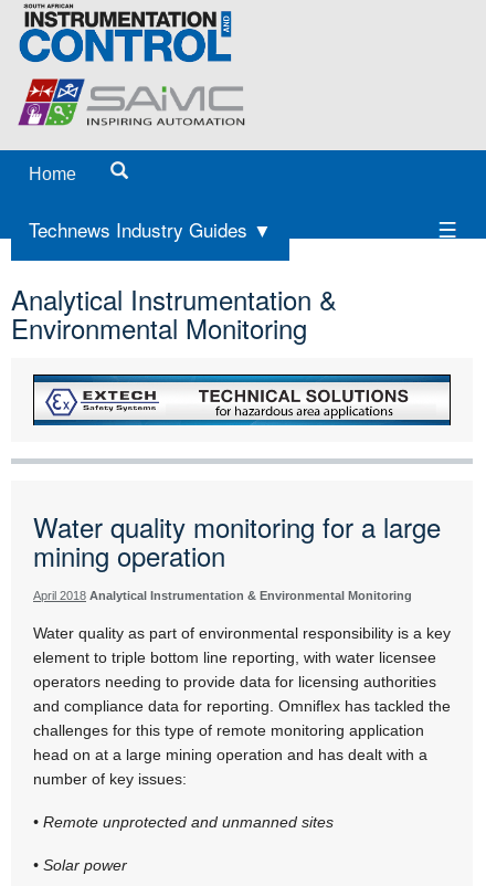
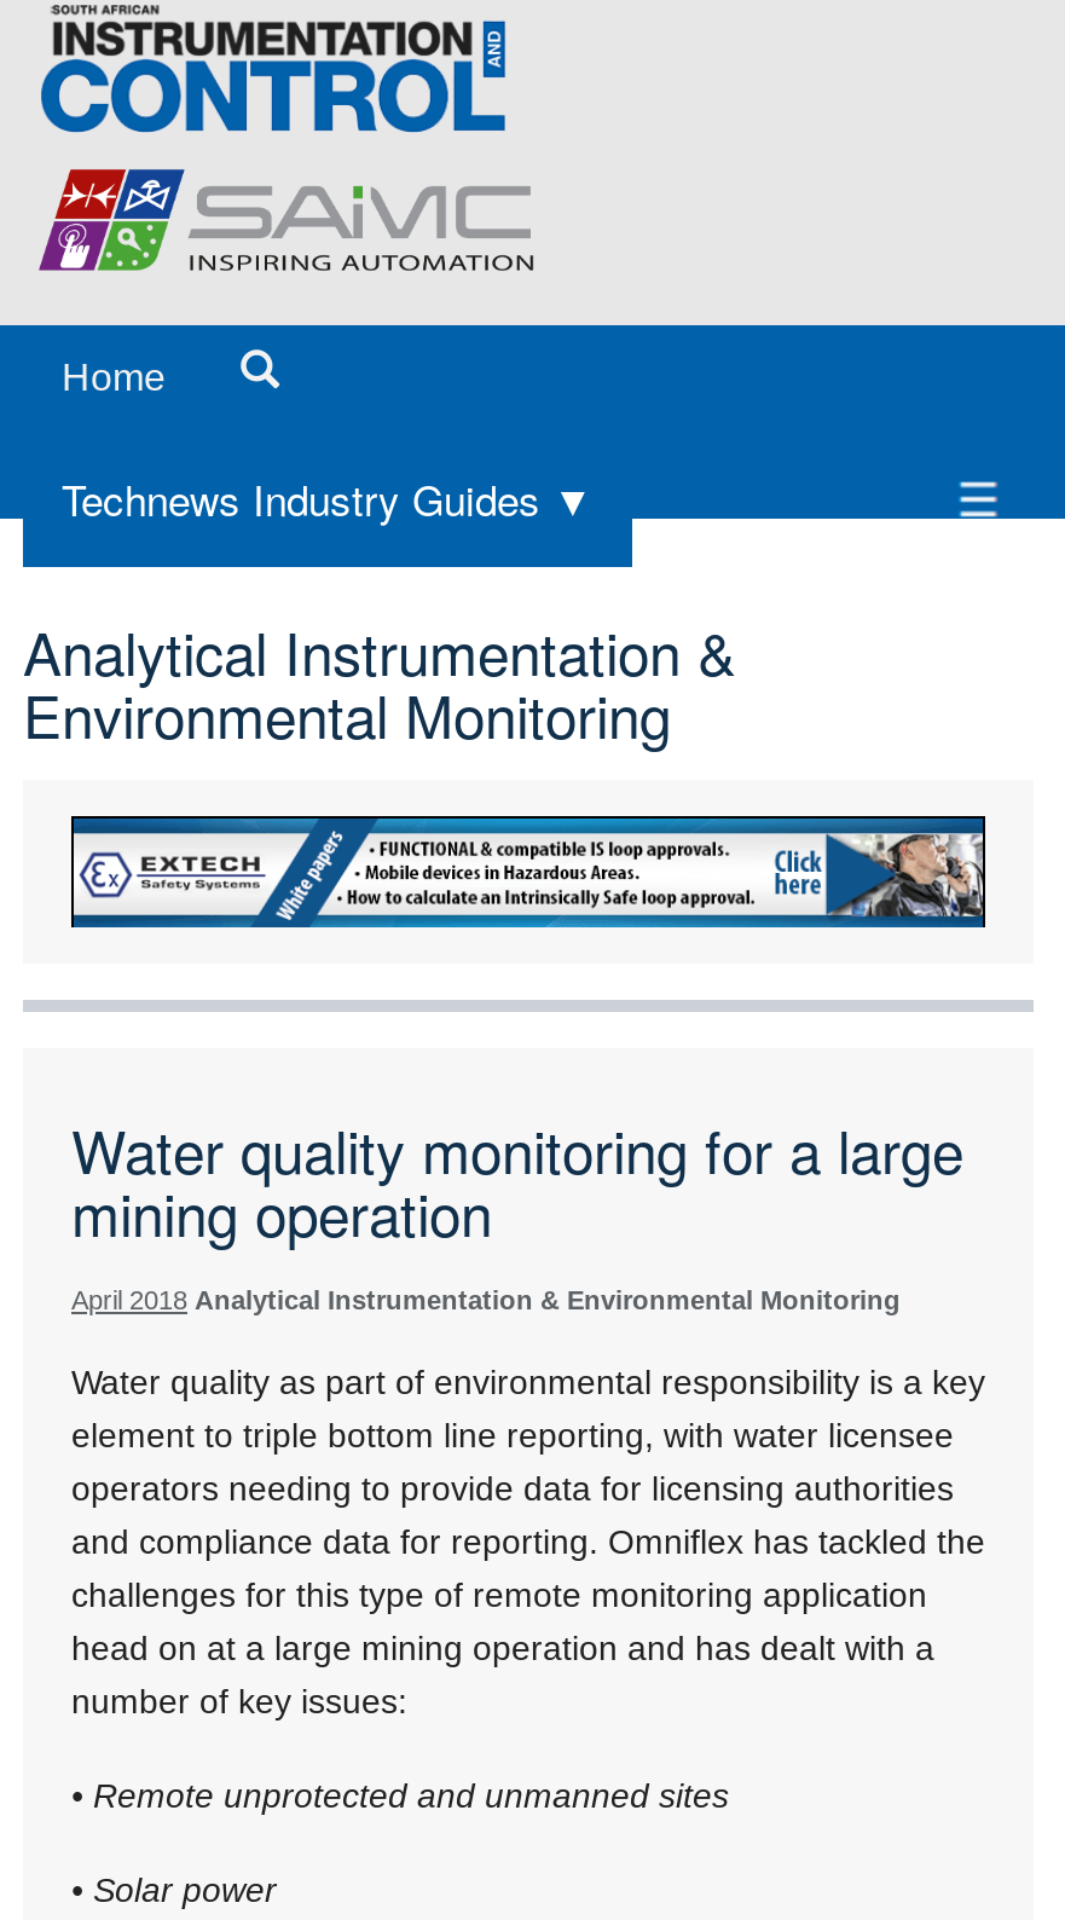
[38,376,451,424] [image] -> [79,819,985,918] [image]

